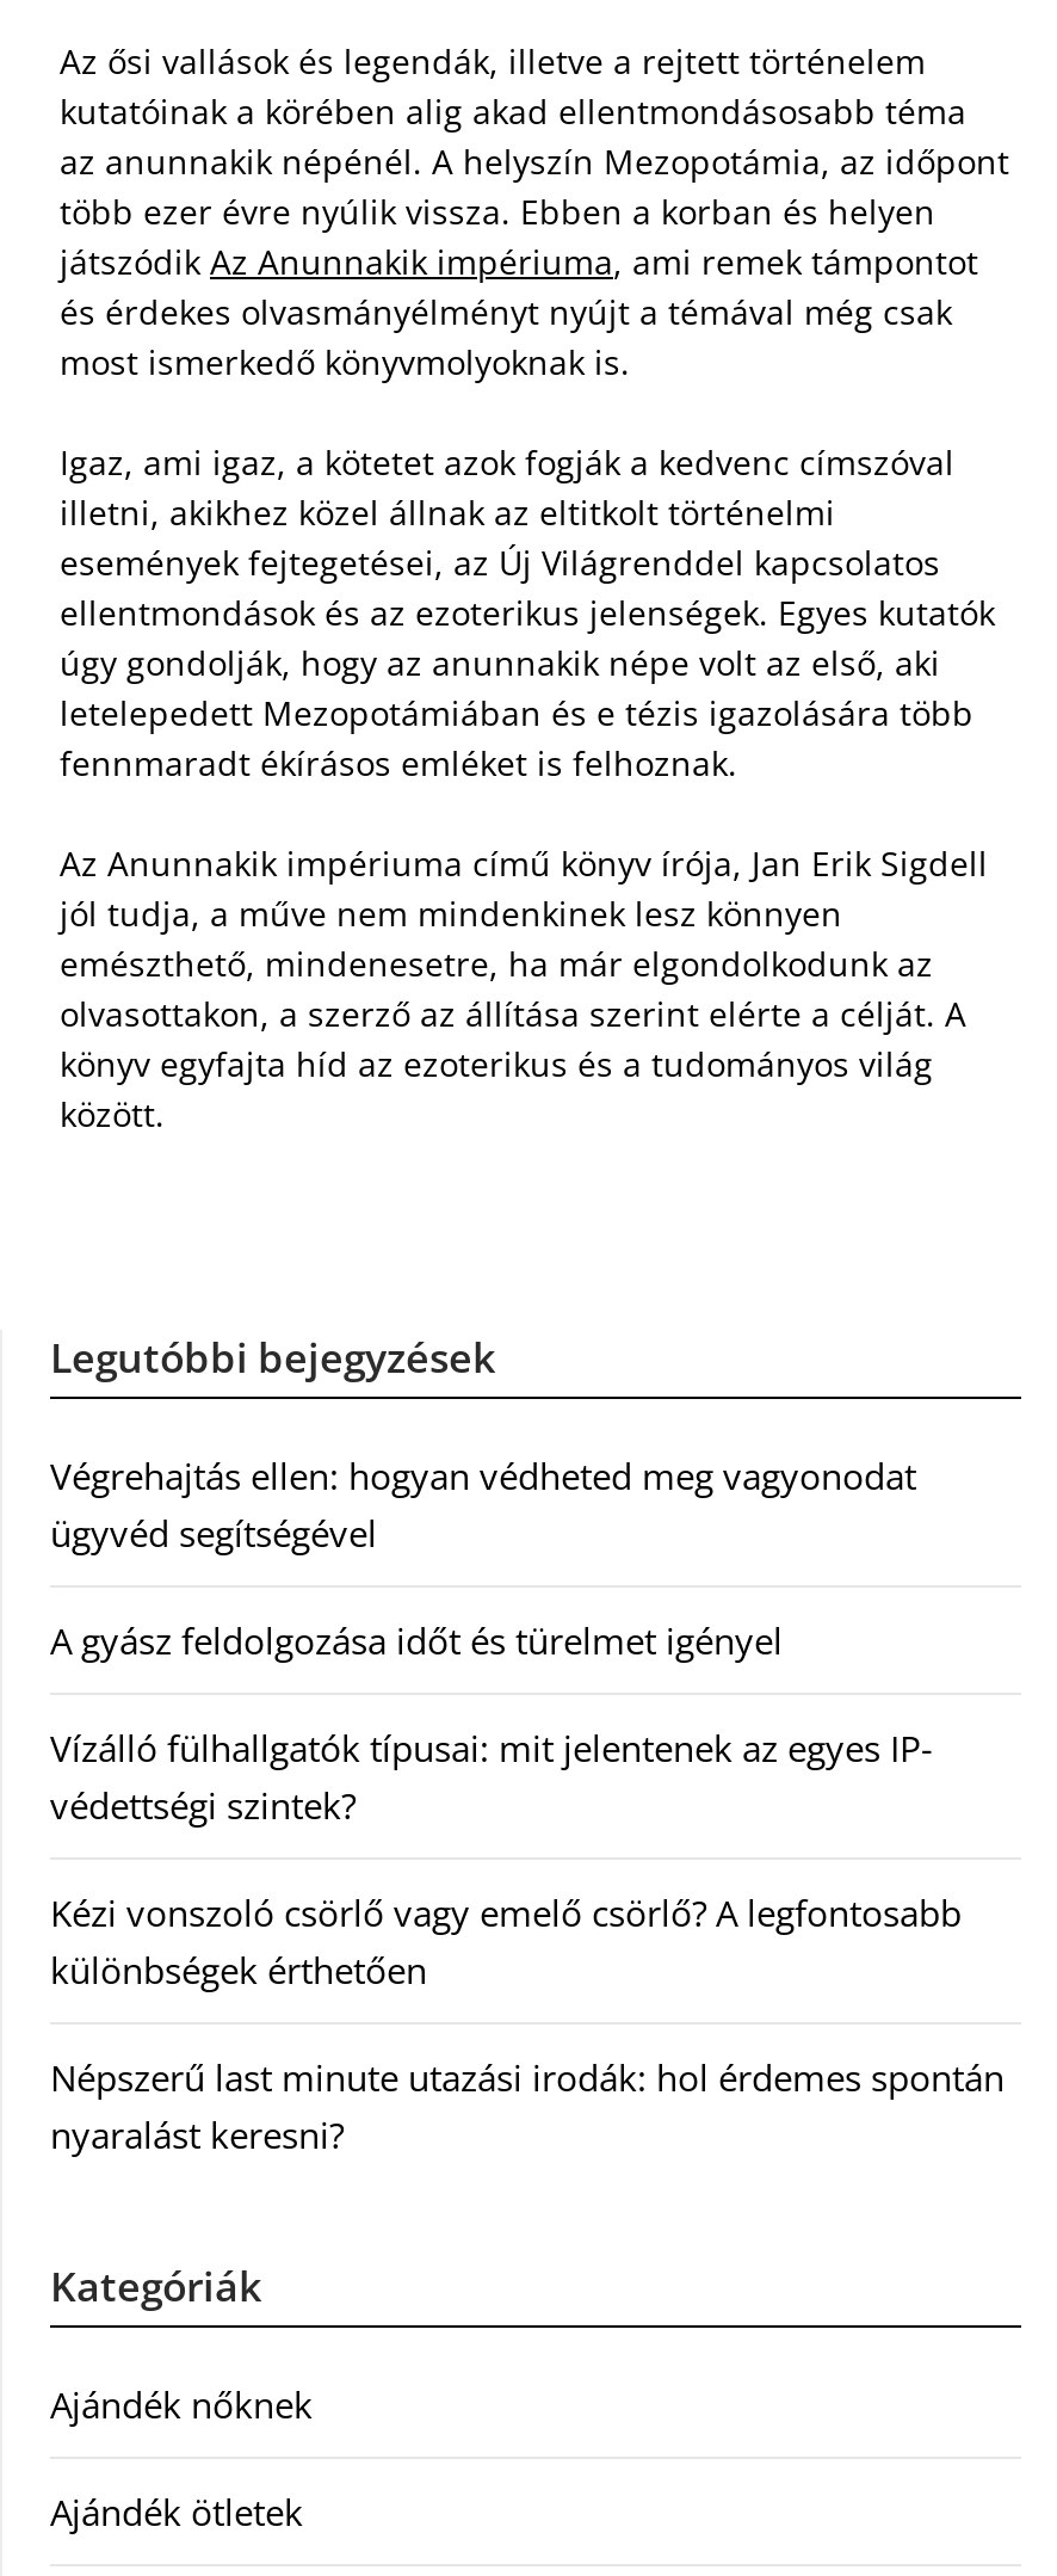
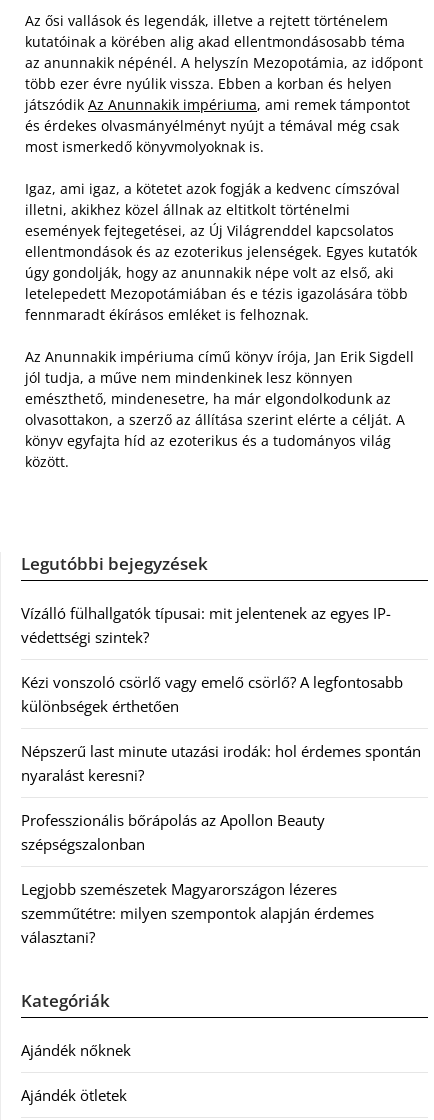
[50,1452,916,1665] Végrehajtás ellen: hogyan védheted meg vagyonodat | ügyvéd segítségével | A gyász feldolgozása időt és türelmet igényel -> none
moved [50,1724,1005,2159] -> [21,603,421,785]: Vízálló fülhallgatók típusai: mit jelentenek az egyes IP- | védettségi szintek? | Kézi vonszoló csörlő vagy emelő csörlő? A legfontosabb | különbségek érthetően | Népszerű last minute utazási irodák: hol érdemes spontán | nyaralást keresni?
none -> [21,810,374,947] Professzionális bőrápolás az Apollon Beauty | szépségszalonban | Legjobb szemészetek Magyarországon lézeres | szemműtétre: milyen szempontok alapján érdemes | választani?

